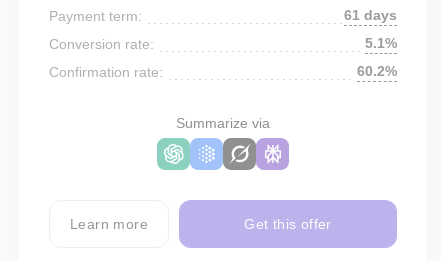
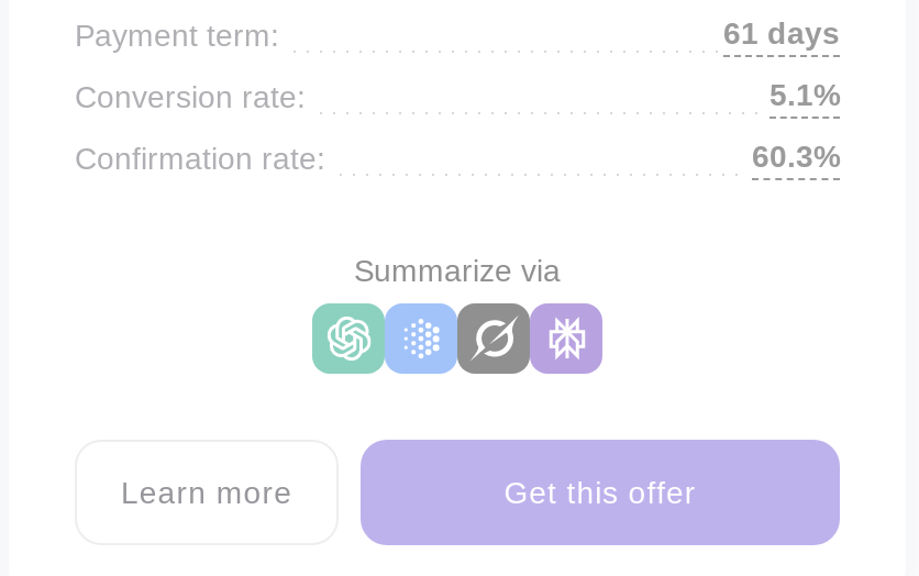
[357,63,397,79] 60.2% -> [752,139,840,174] 60.3%

